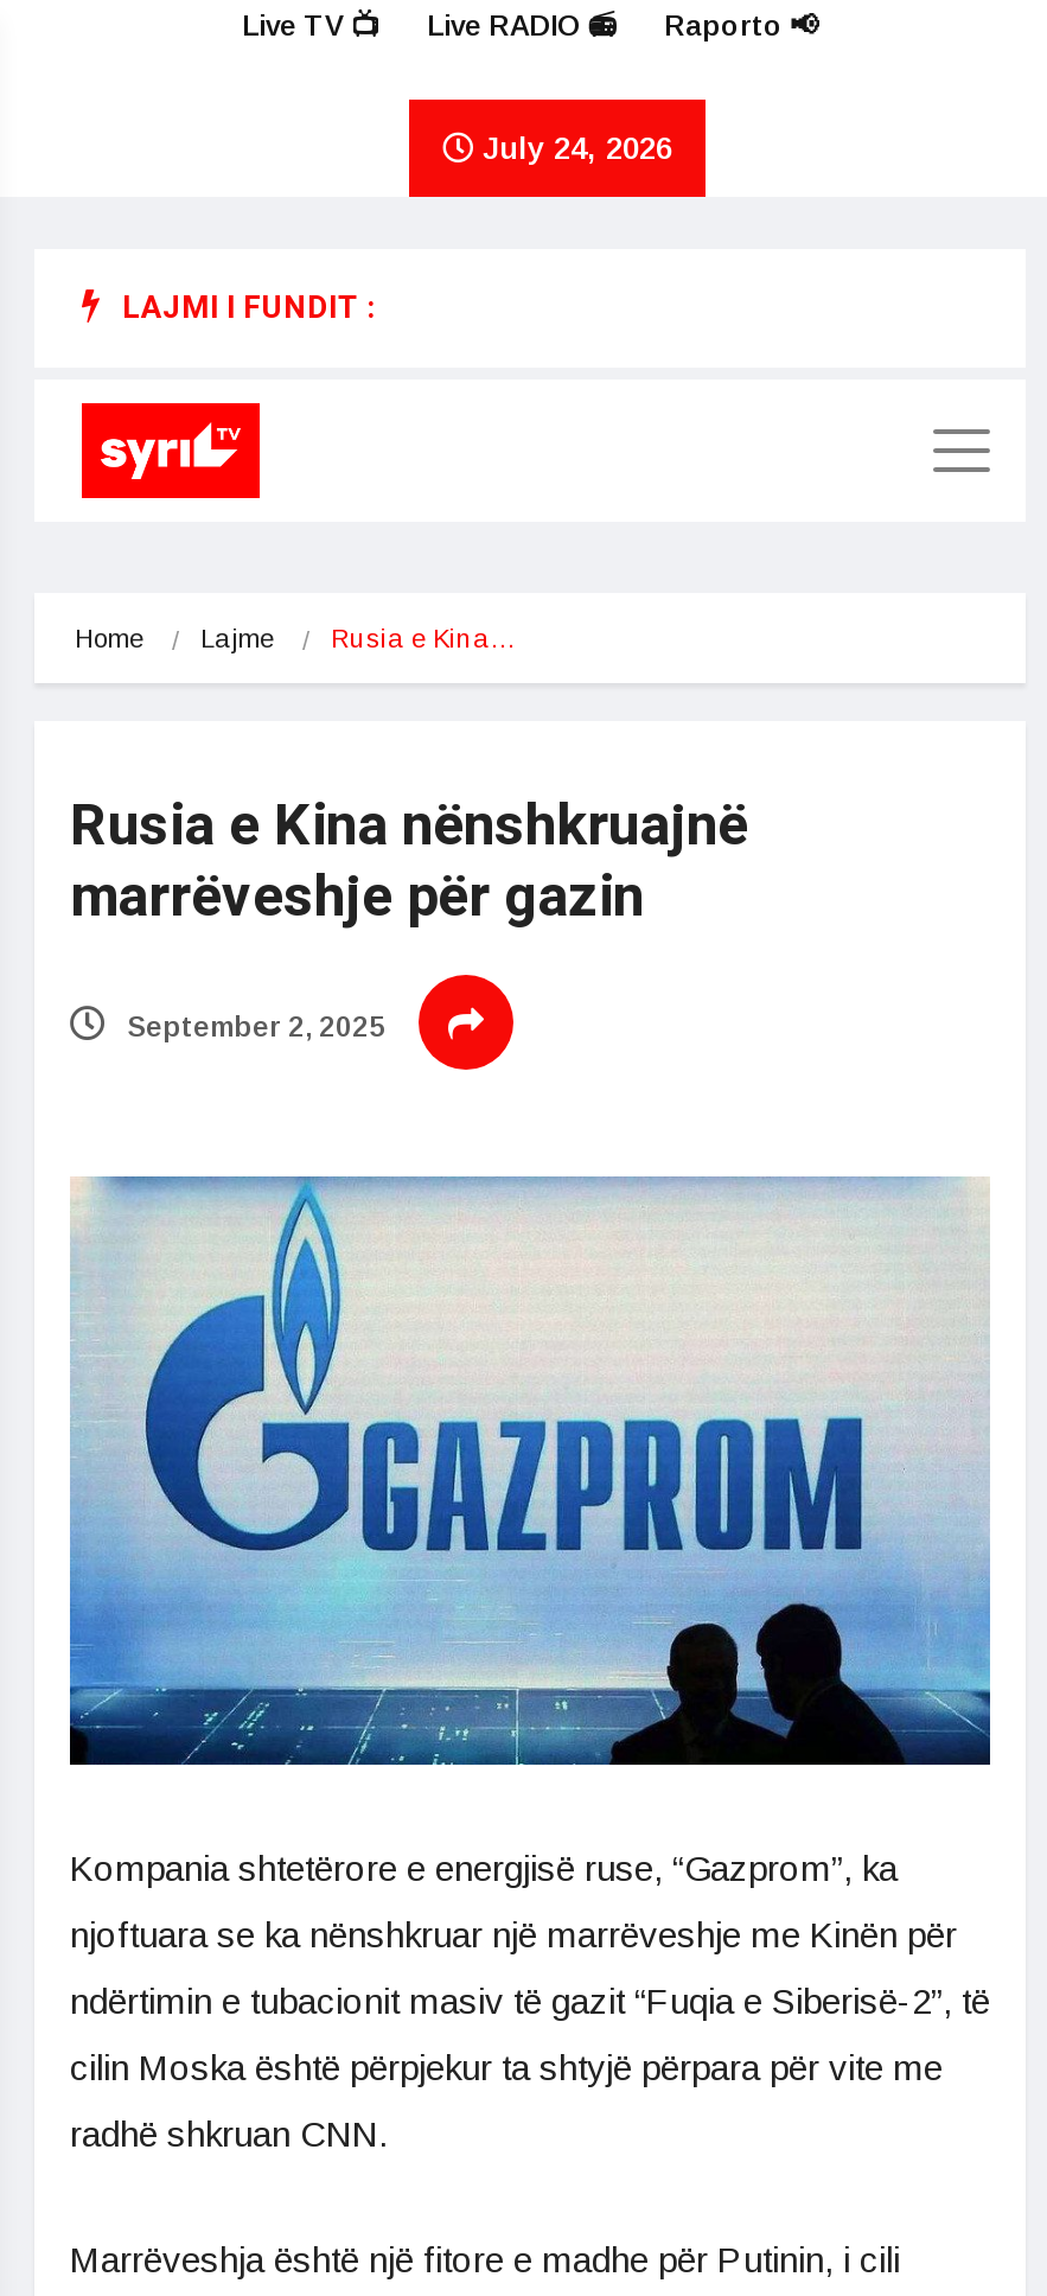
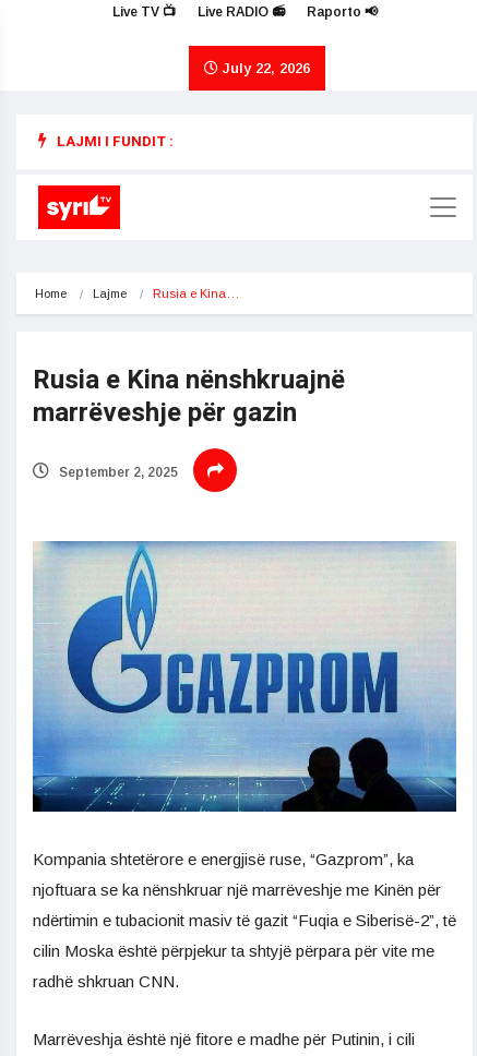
[473,130,672,166] July 24, 2026 -> [218,60,310,76] July 22, 2026

